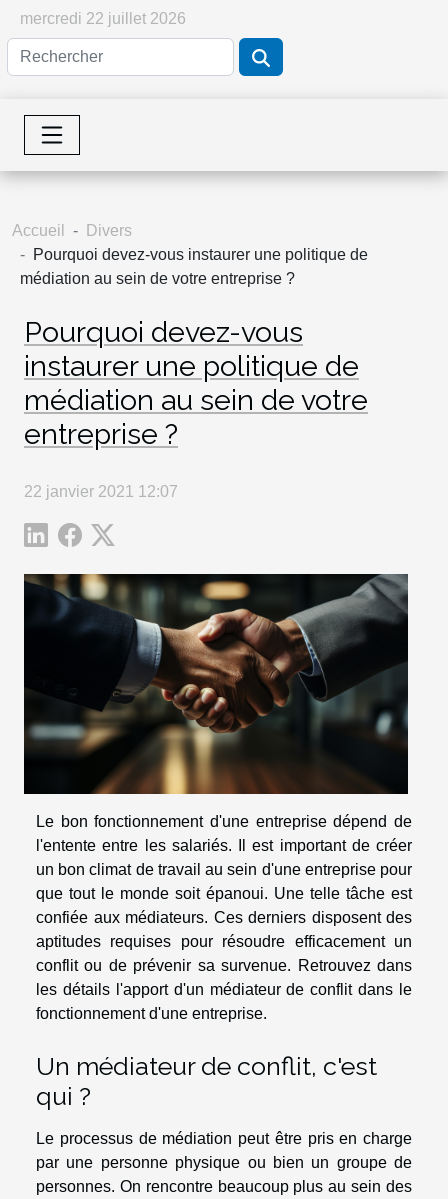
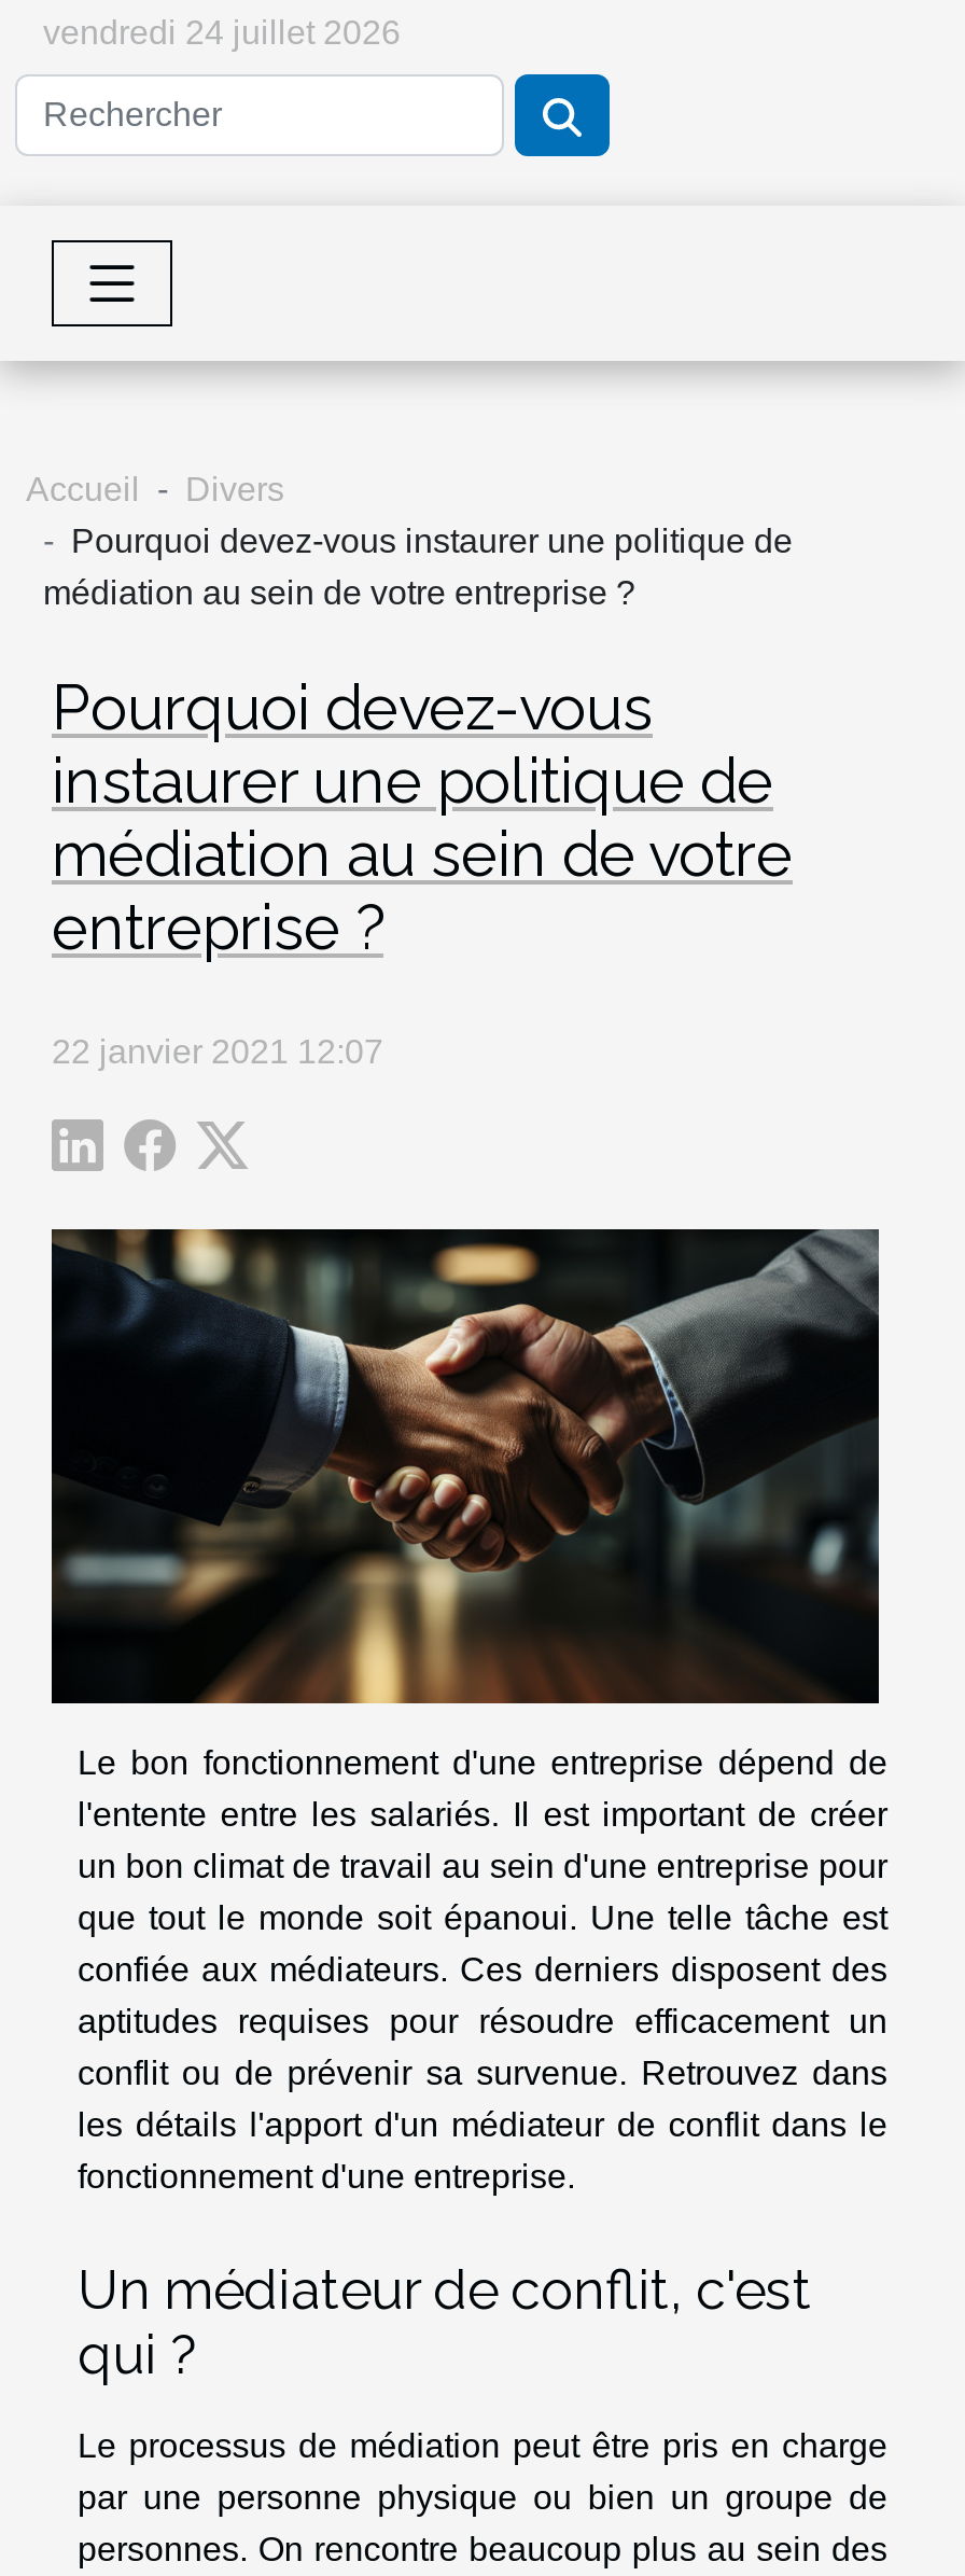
[20,10,186,27] mercredi 22 juillet 2026 -> [43,14,401,51] vendredi 24 juillet 2026

